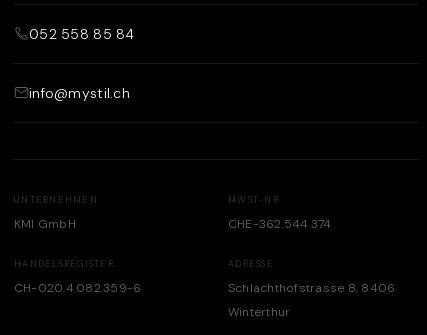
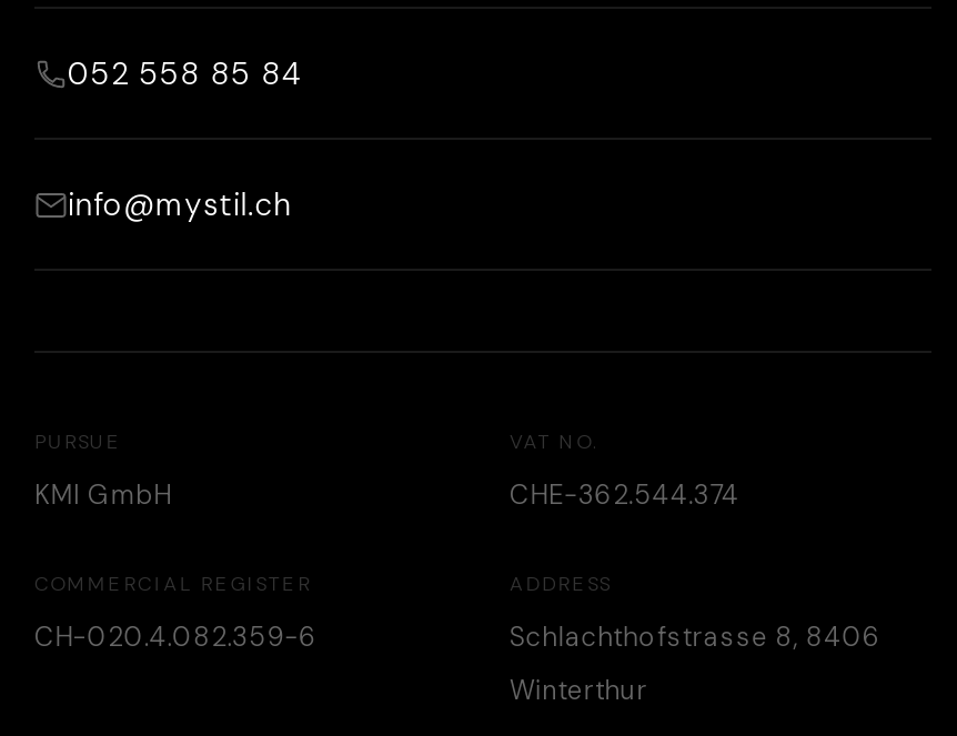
[14,194,98,206] UNTERNEHMEN -> [34,429,122,455] PURSUE
[228,194,282,206] MWST-NR. -> [510,429,600,455] VAT NO.
[14,258,114,270] HANDELSREGISTER -> [34,571,312,597] COMMERCIAL REGISTER
[228,258,274,270] ADRESSE -> [510,571,611,597] ADDRESS

